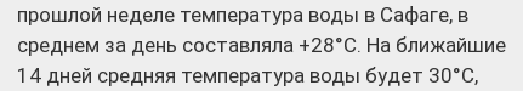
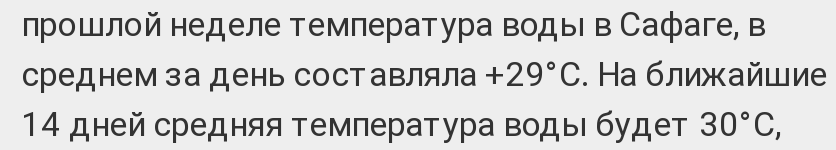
[17,33,506,57] среднем за день составляла +28°C. На ближайшие -> [21,55,827,95] среднем за день составляла +29°C. На ближайшие

